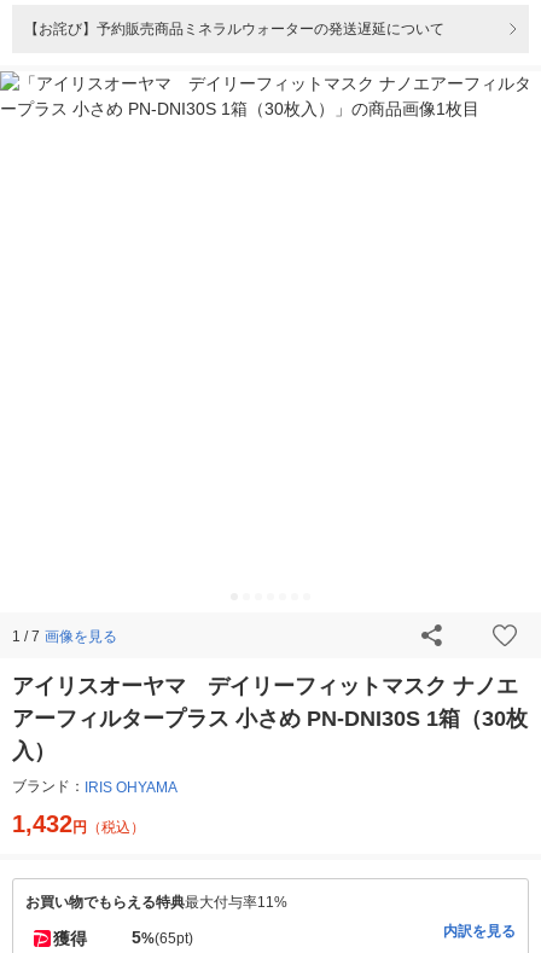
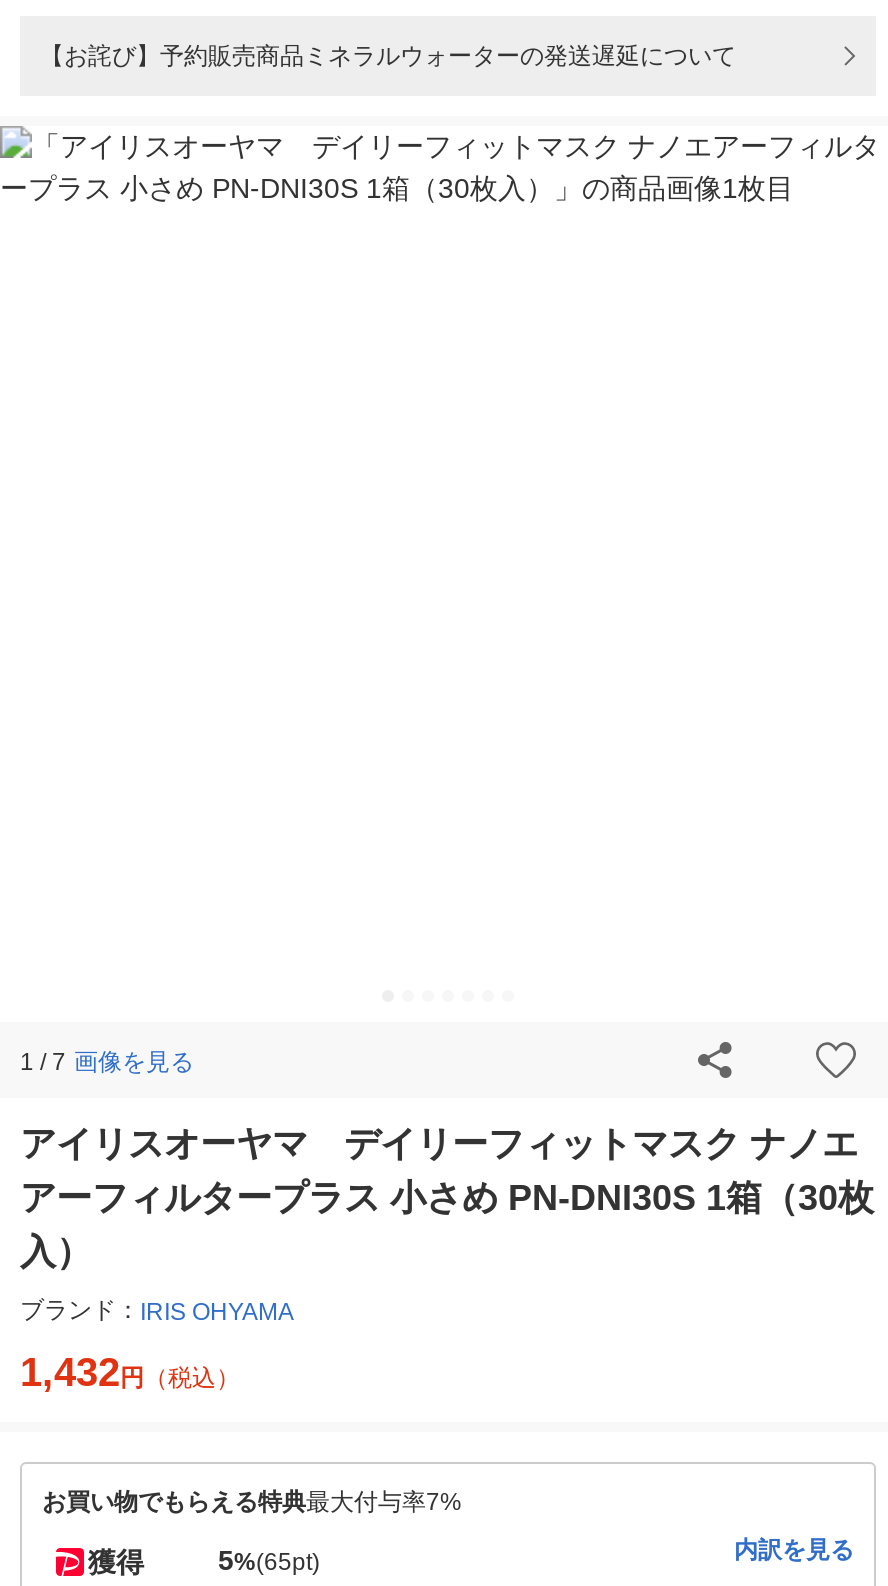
[25,894,287,911] お買い物でもらえる特典最大付与率11% -> [42,1489,462,1517] お買い物でもらえる特典最大付与率7%

